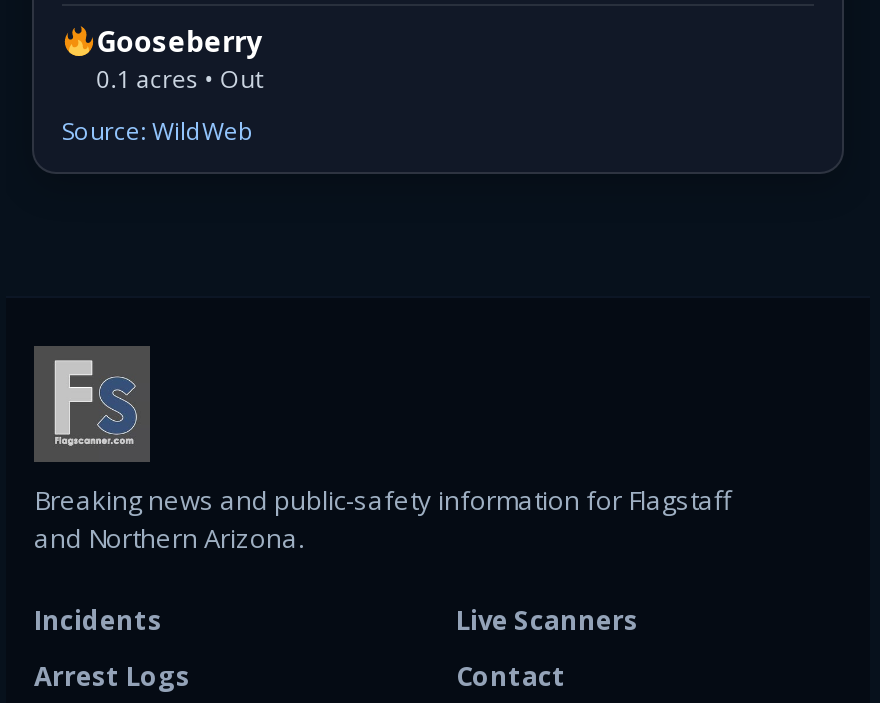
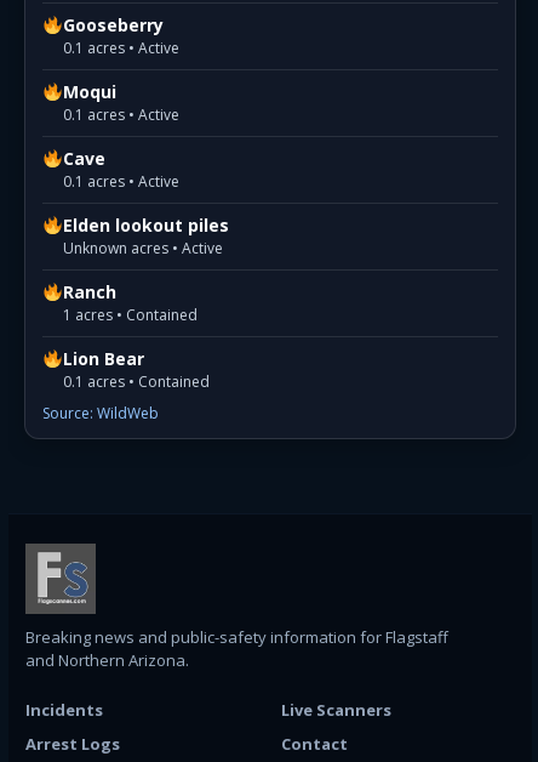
[96,62,262,96] 0.1 acres • Out -> [63,37,229,392] 0.1 acres • Active | Moqui | 0.1 acres • Active | Cave | 0.1 acres • Active | Elden lookout piles | Unknown acres • Active | Ranch | 1 acres • Contained | Lion Bear | 0.1 acres • Contained

